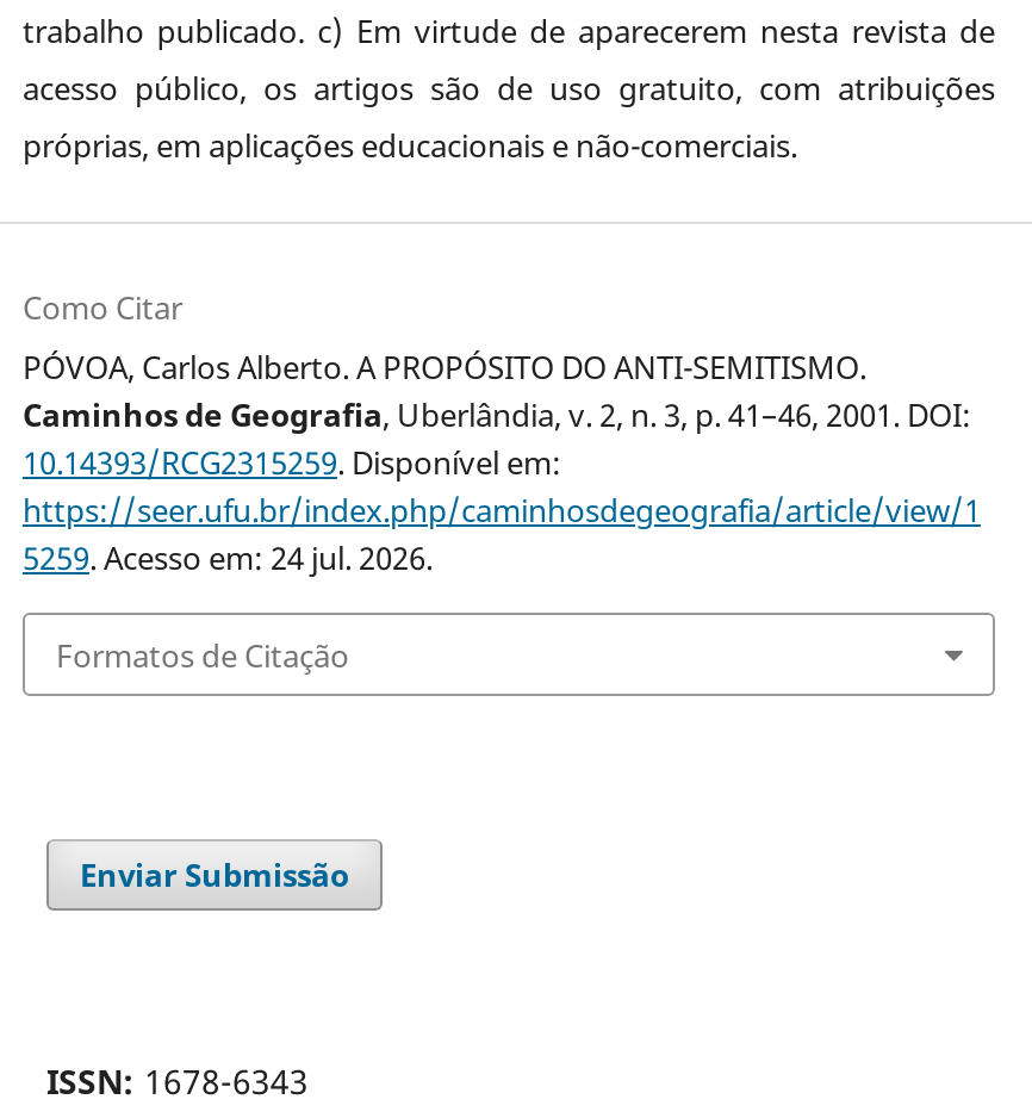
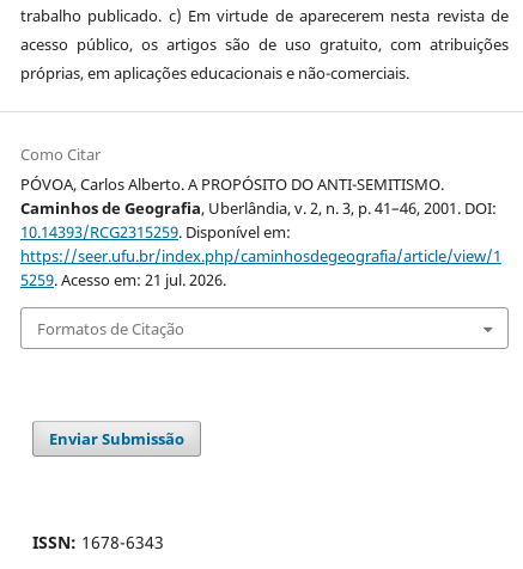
[23,537,433,580] 5259. Acesso em: 24 jul. 2026. -> [20,269,226,291] 5259. Acesso em: 21 jul. 2026.

